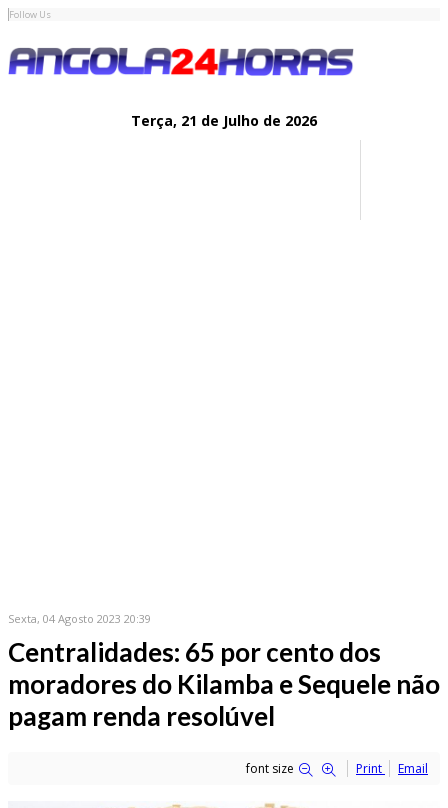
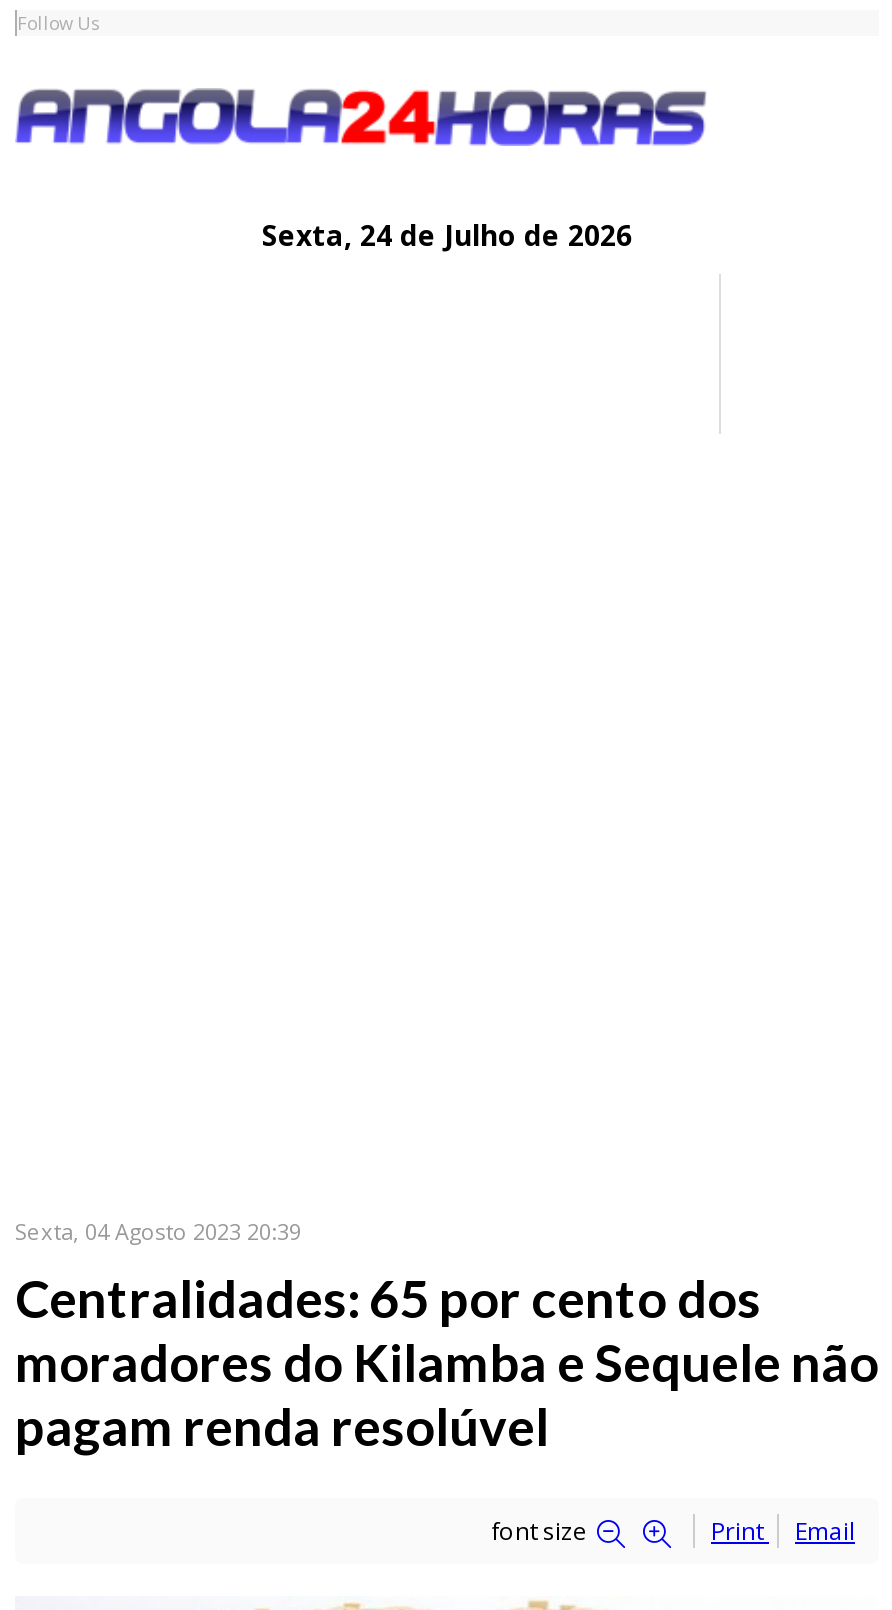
[131,111,317,130] Terça, 21 de Julho de 2026 -> [262,216,632,254] Sexta, 24 de Julho de 2026

